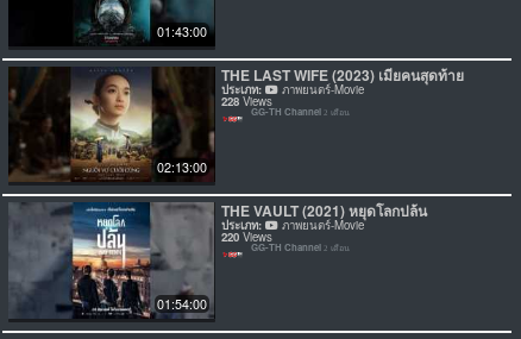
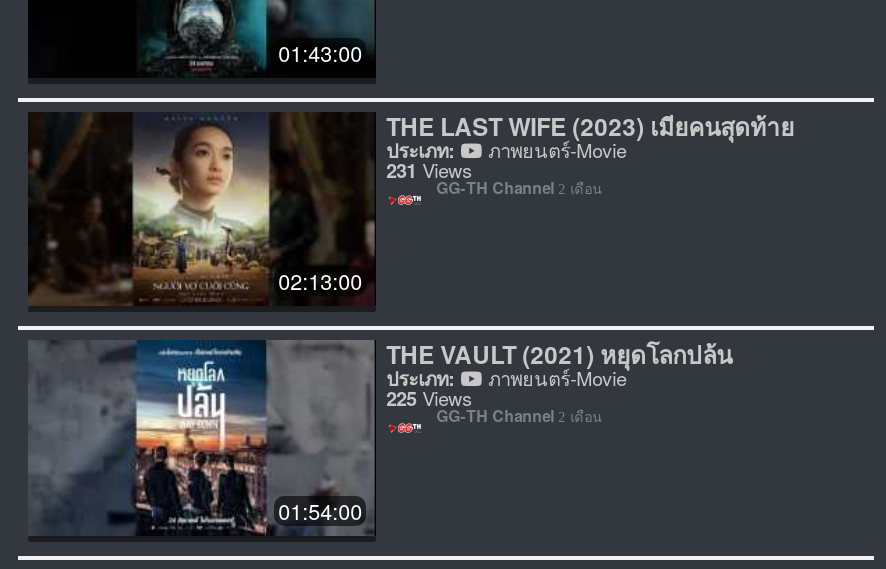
[221,92,273,109] 228Views -> [386,155,472,183] 231Views
[221,228,273,245] 220Views -> [386,384,472,412] 225Views

